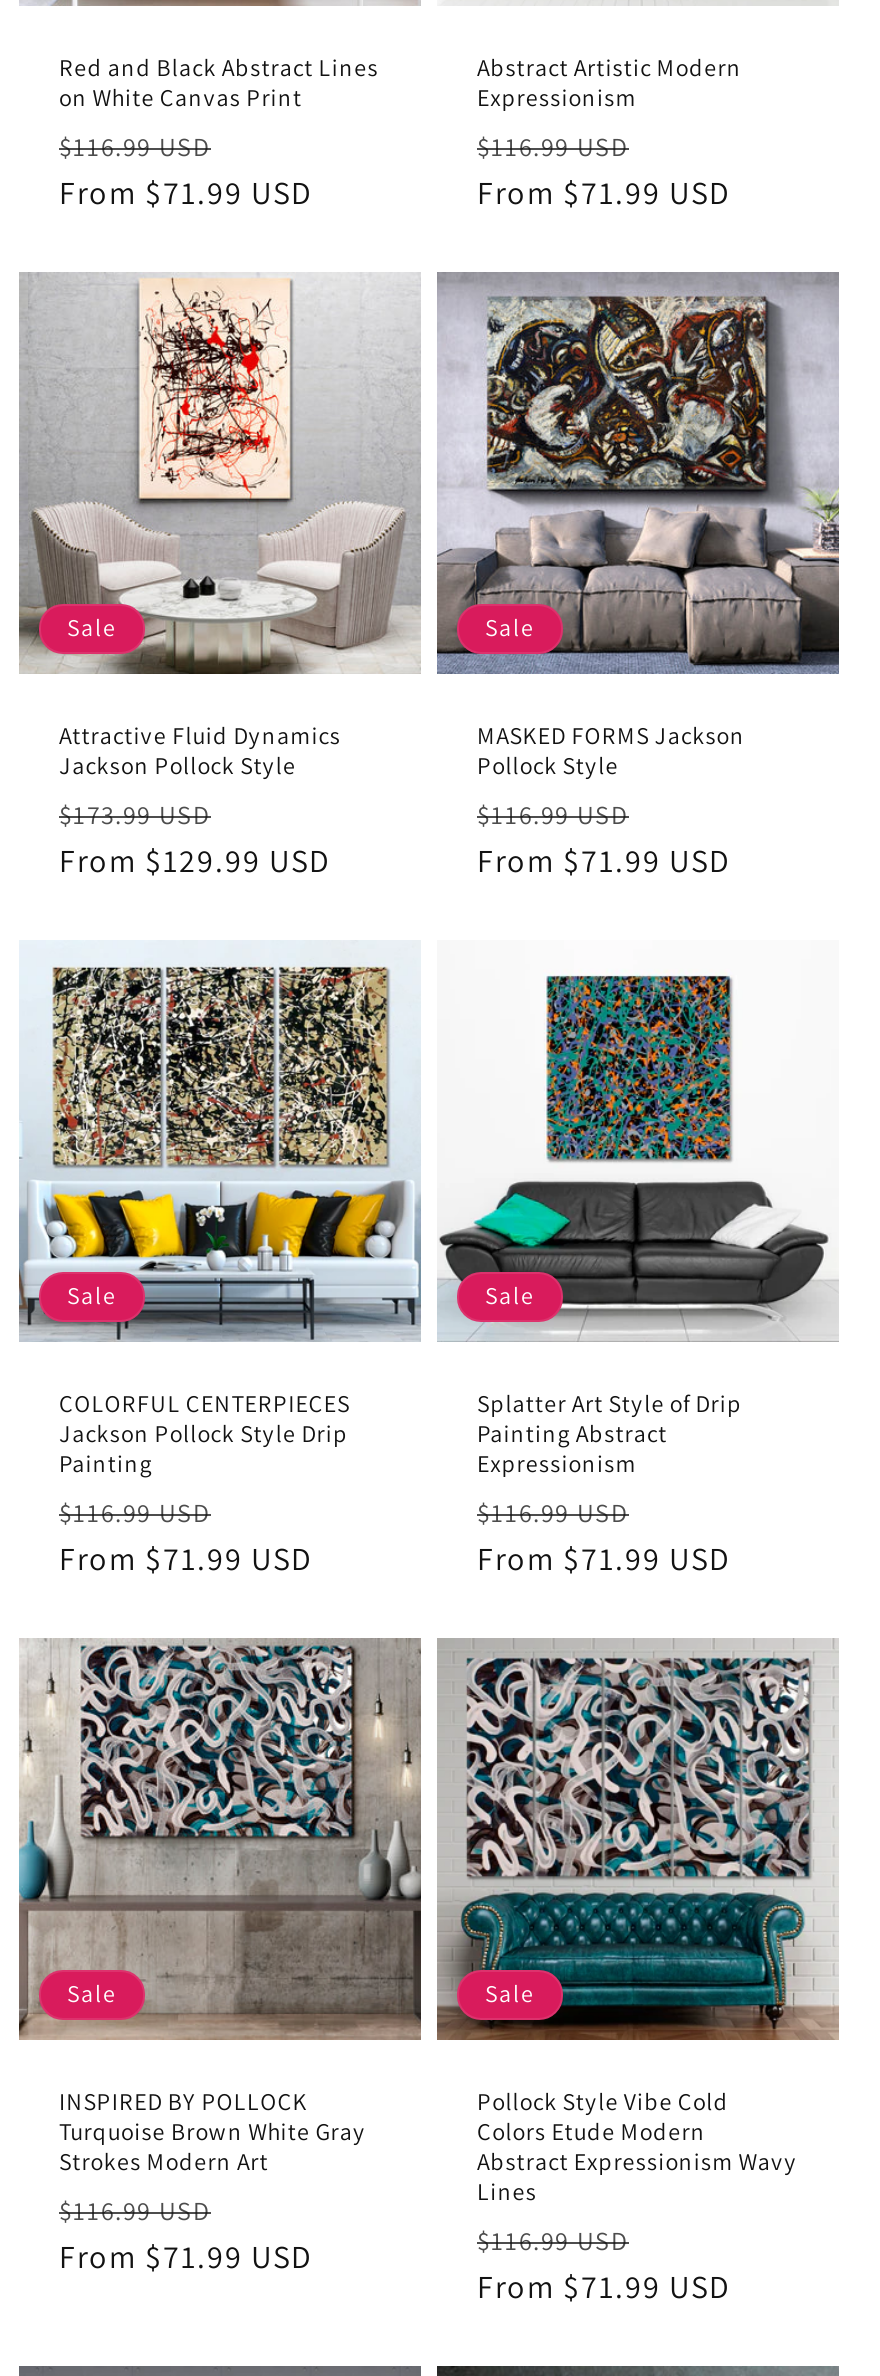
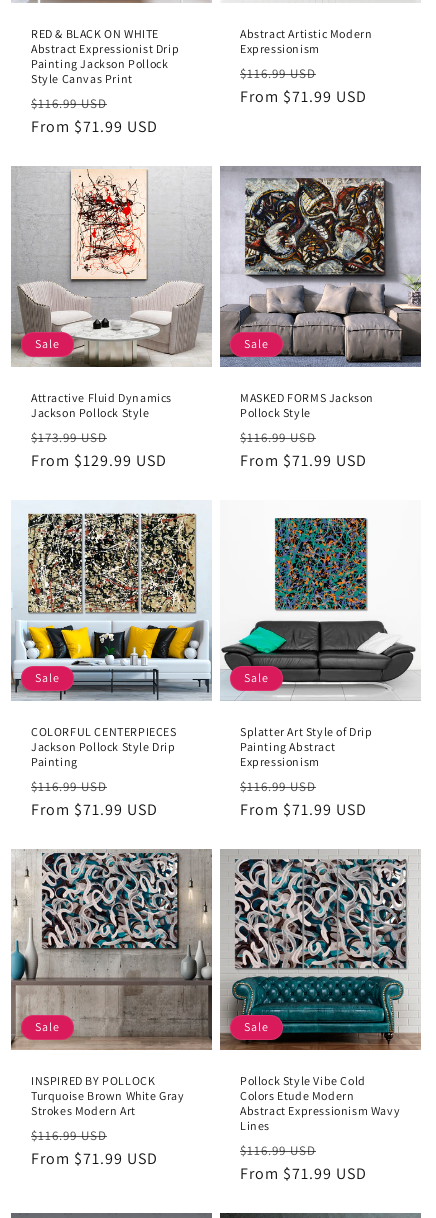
[59,52,379,112] Red and Black Abstract Lines | on White Canvas Print -> [31,26,179,86] RED & BLACK ON WHITE | Abstract Expressionist Drip | Painting Jackson Pollock | Style Canvas Print

